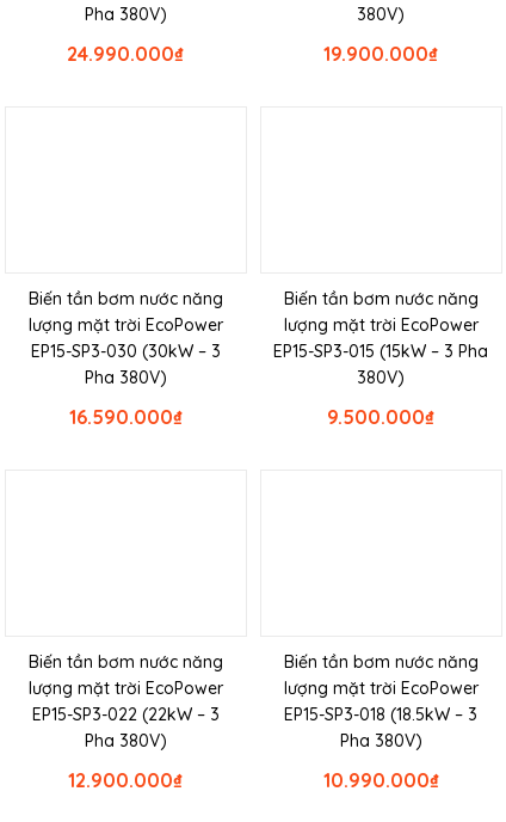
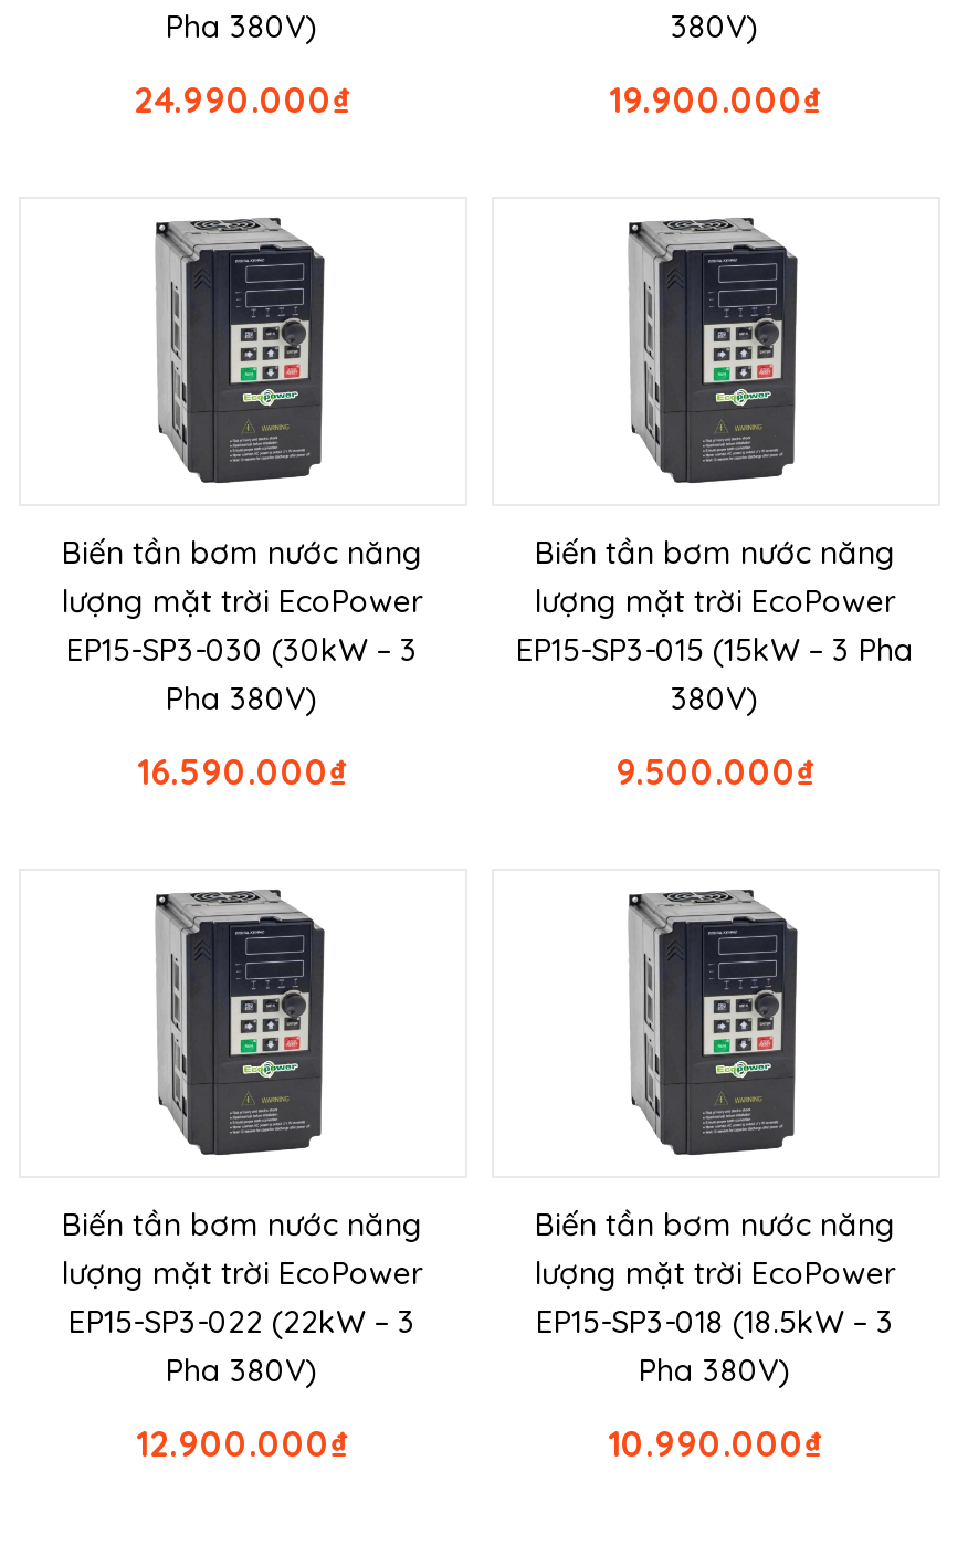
none -> [154,214,326,486] [image]
none -> [627,214,799,486] [image]
none -> [154,886,326,1158] [image]
none -> [627,886,799,1158] [image]

